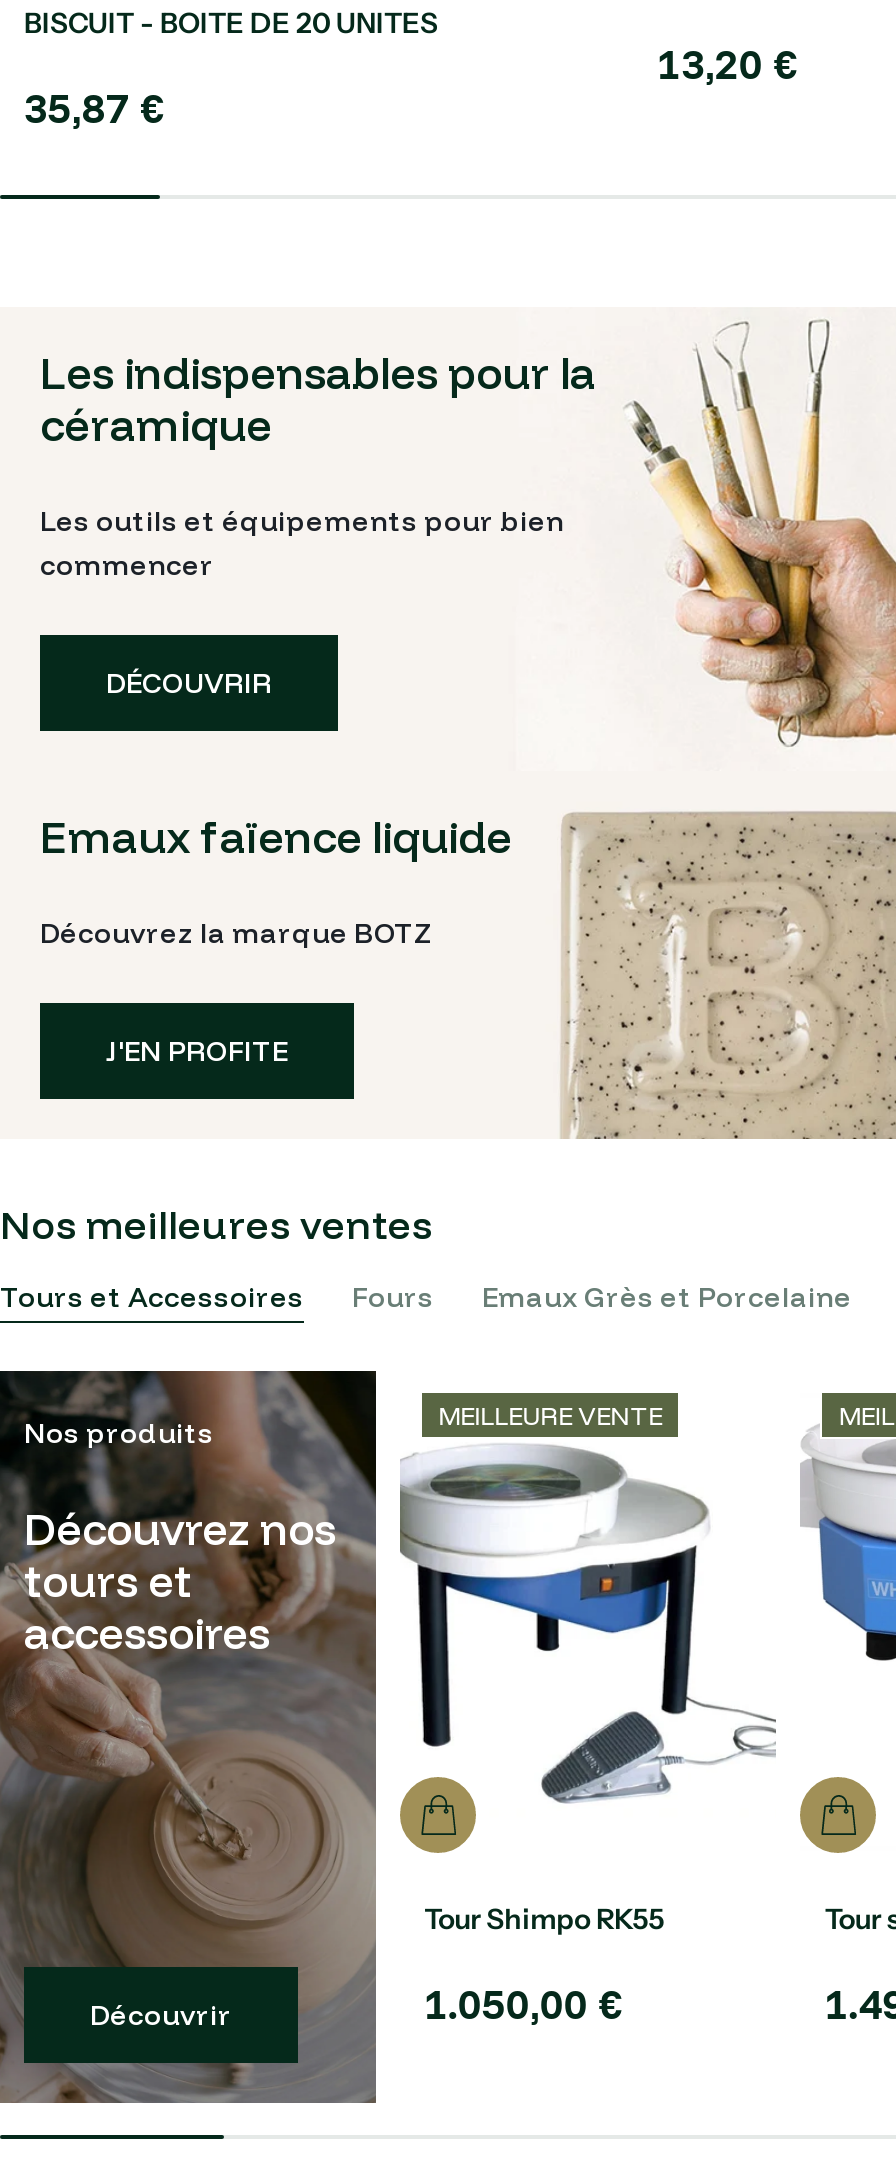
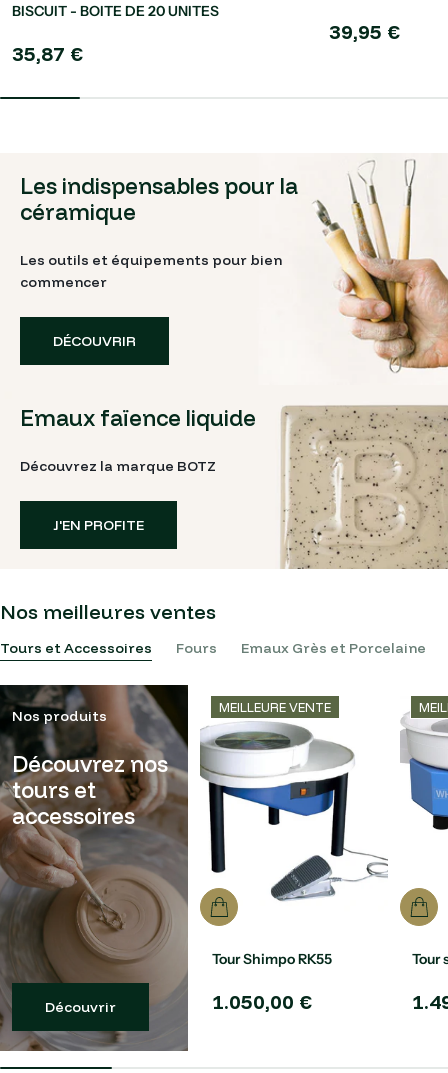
[657,39,799,89] 13,20 € -> [329,19,400,44] 39,95 €

